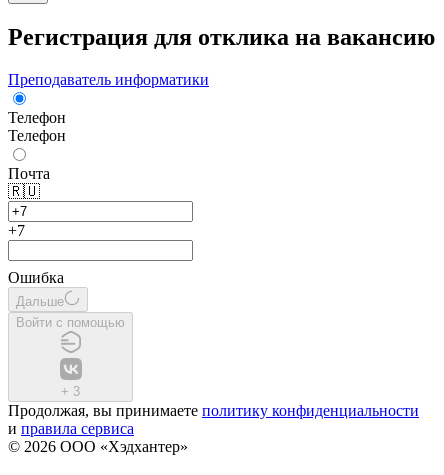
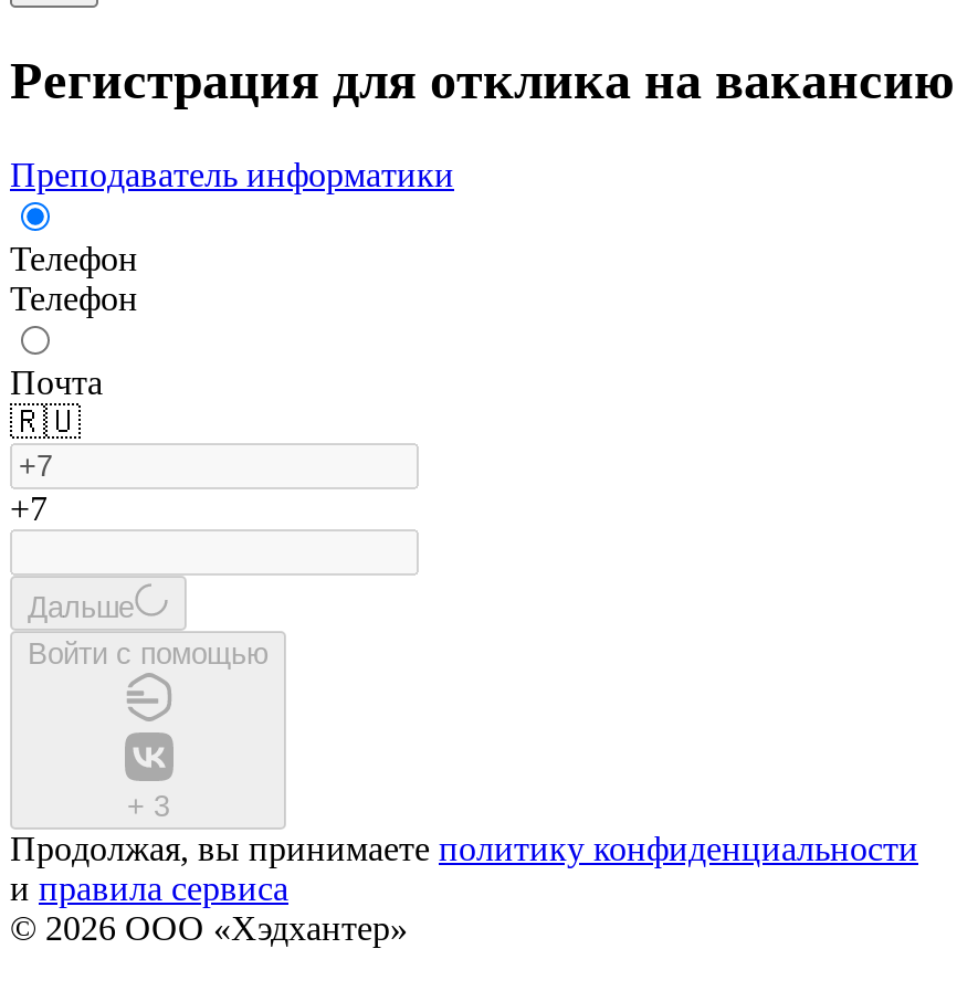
[8,269,64,286] Ошибка -> none

